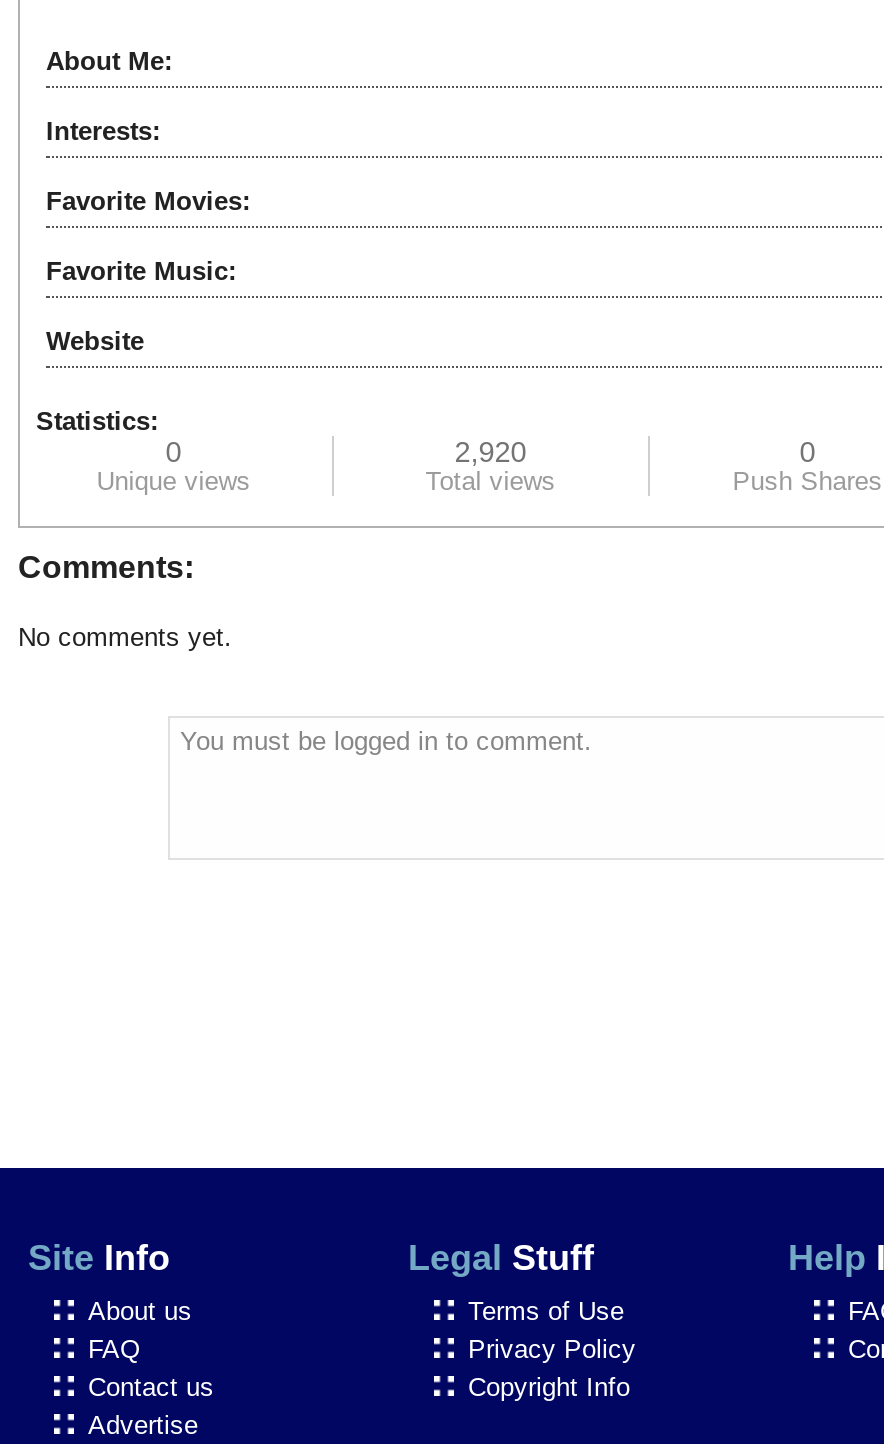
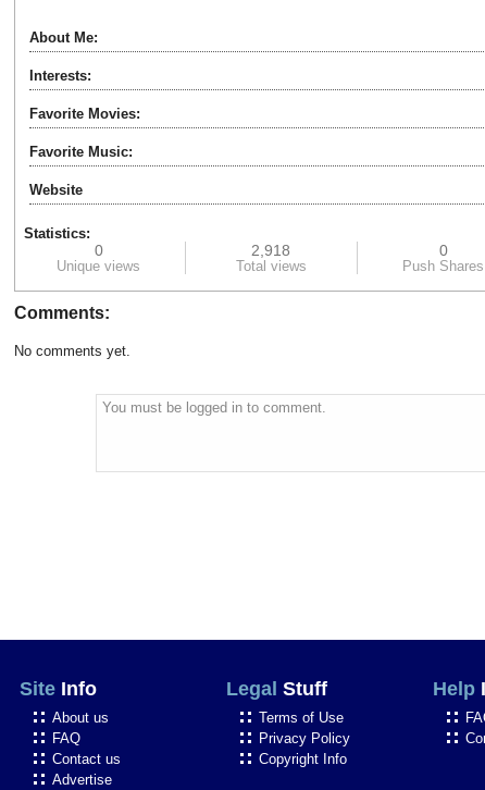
[454,436,526,468] 2,920 -> [251,242,291,259] 2,918

